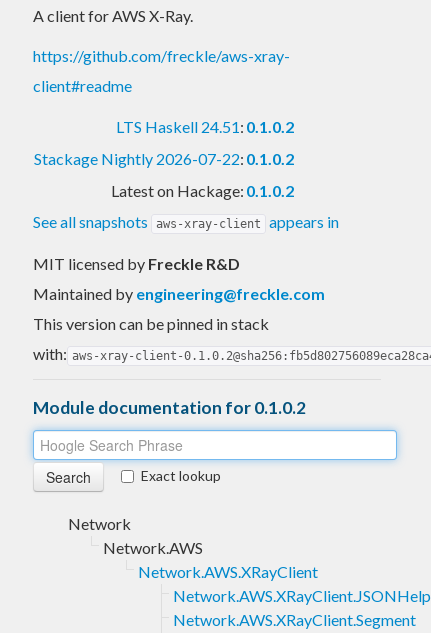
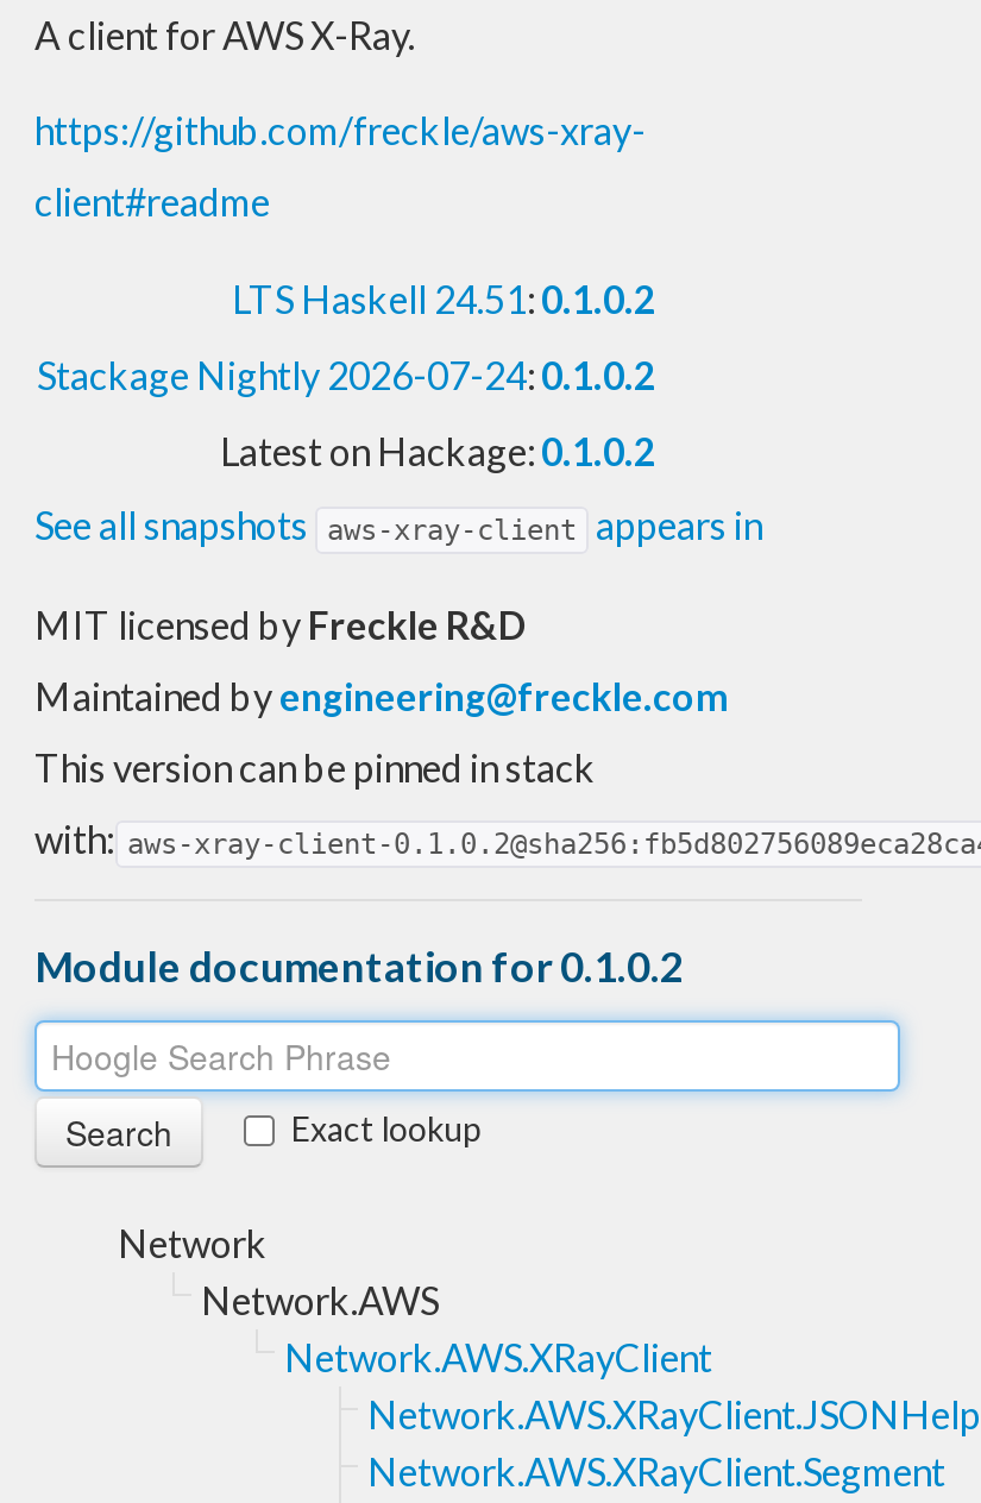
[34,149,294,168] Stackage Nightly 2026-07-22: 0.1.0.2 -> [37,352,655,397] Stackage Nightly 2026-07-24: 0.1.0.2

